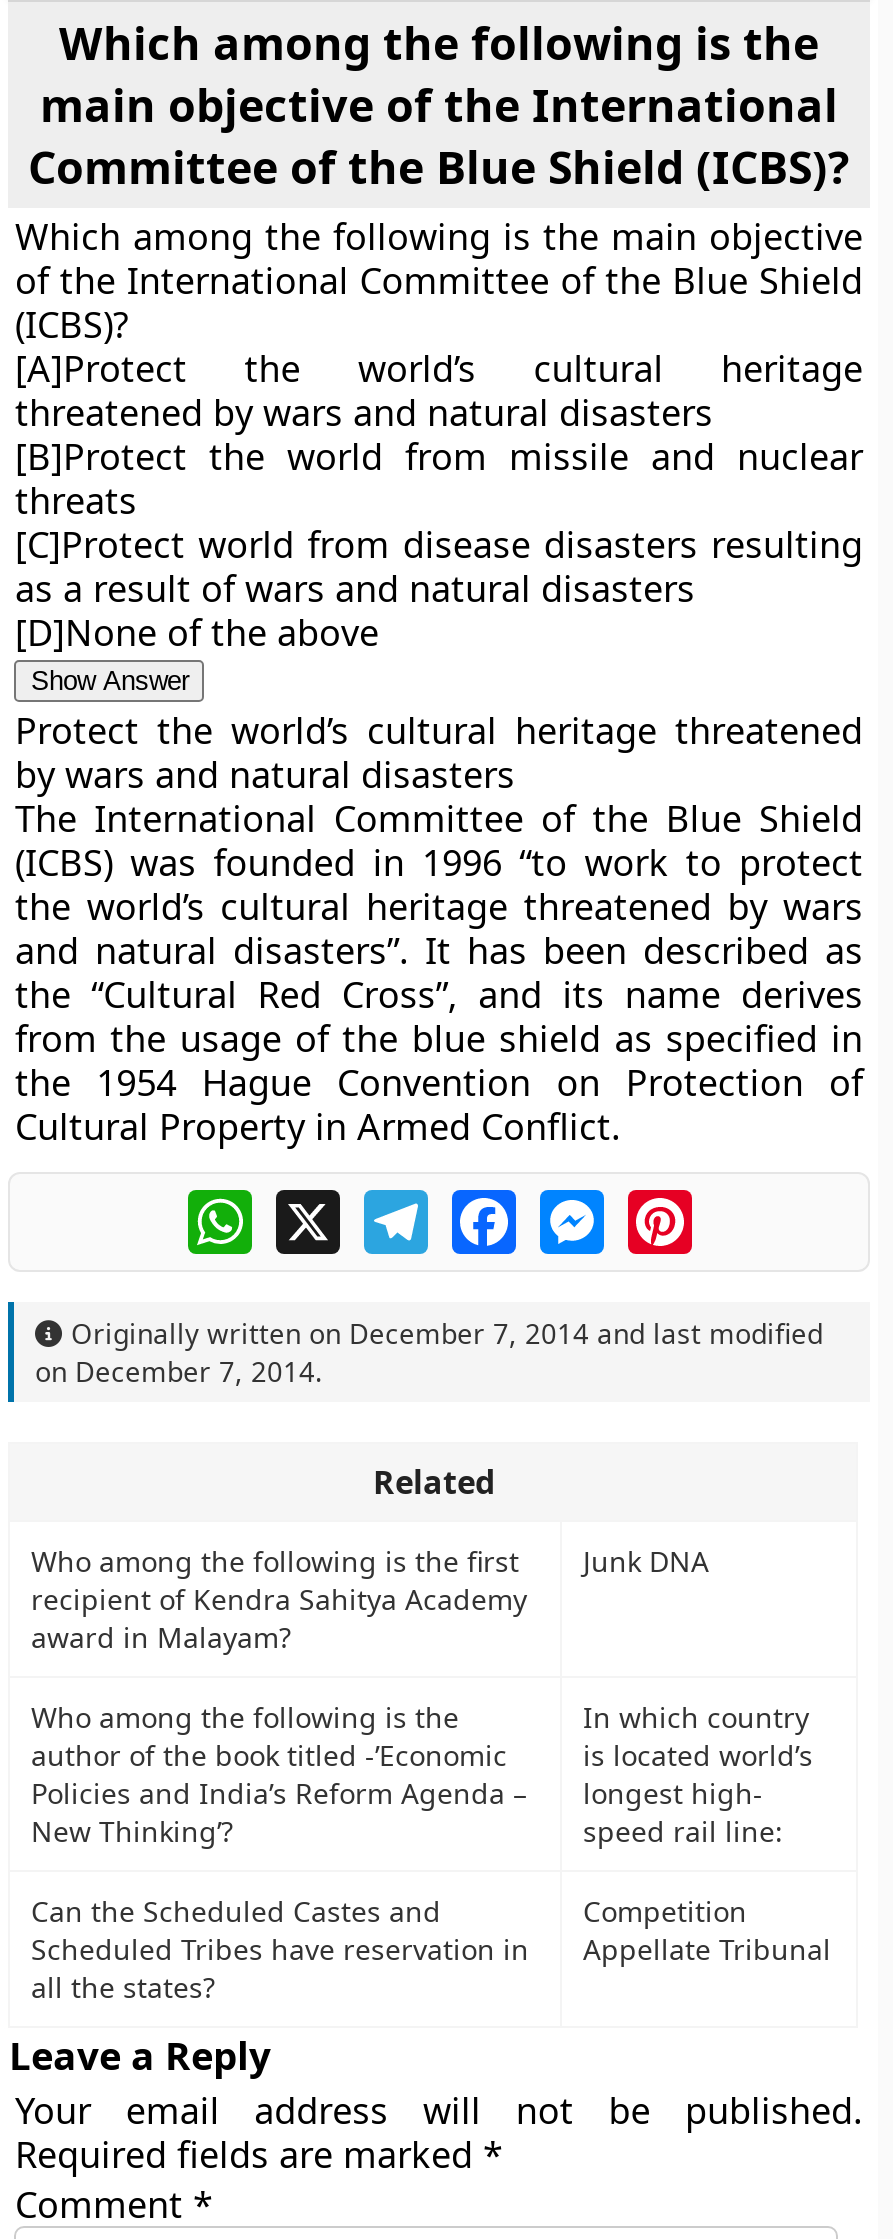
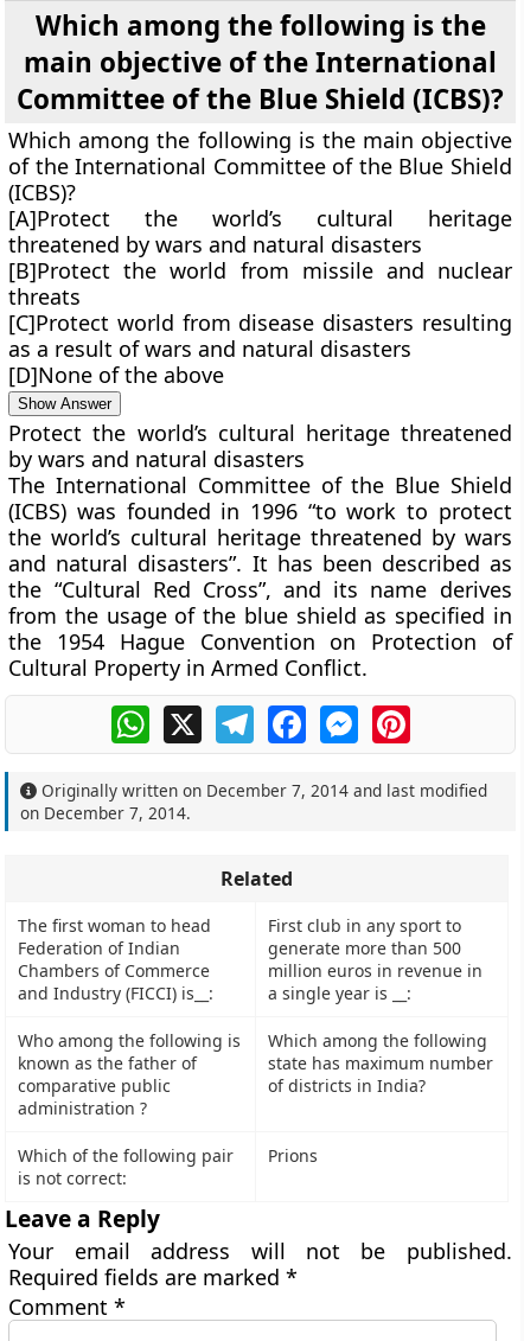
[31,1542,527,1656] Who among the following is the first | recipient of Kendra Sahitya Academy | award in Malayam? -> [18,914,214,1004] The first woman to head | Federation of Indian | Chambers of Commerce | and Industry (FICCI) is__:
[583,1542,709,1580] Junk DNA -> [269,914,483,1004] First club in any sport to | generate more than 500 | million euros in revenue in | a single year is __:
[31,1698,527,1850] Who among the following is the | author of the book titled -’Economic | Policies and India’s Reform Agenda – | New Thinking’? -> [18,1029,241,1119] Who among the following is | known as the father of | comparative public | administration ?
[583,1698,813,1850] In which country | is located world’s | longest high- | speed rail line: -> [269,1029,494,1097] Which among the following | state has maximum number | of districts in India?
[31,1892,529,2006] Can the Scheduled Castes and | Scheduled Tribes have reservation in | all the states? -> [18,1144,234,1189] Which of the following pair | is not correct:
[583,1892,831,1968] Competition | Appellate Tribunal -> [269,1144,318,1167] Prions

